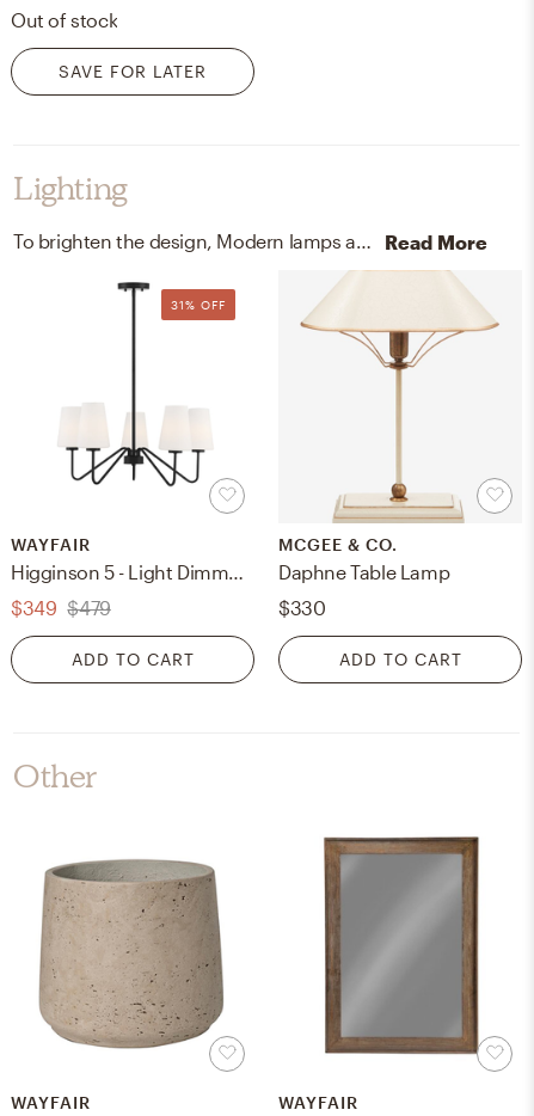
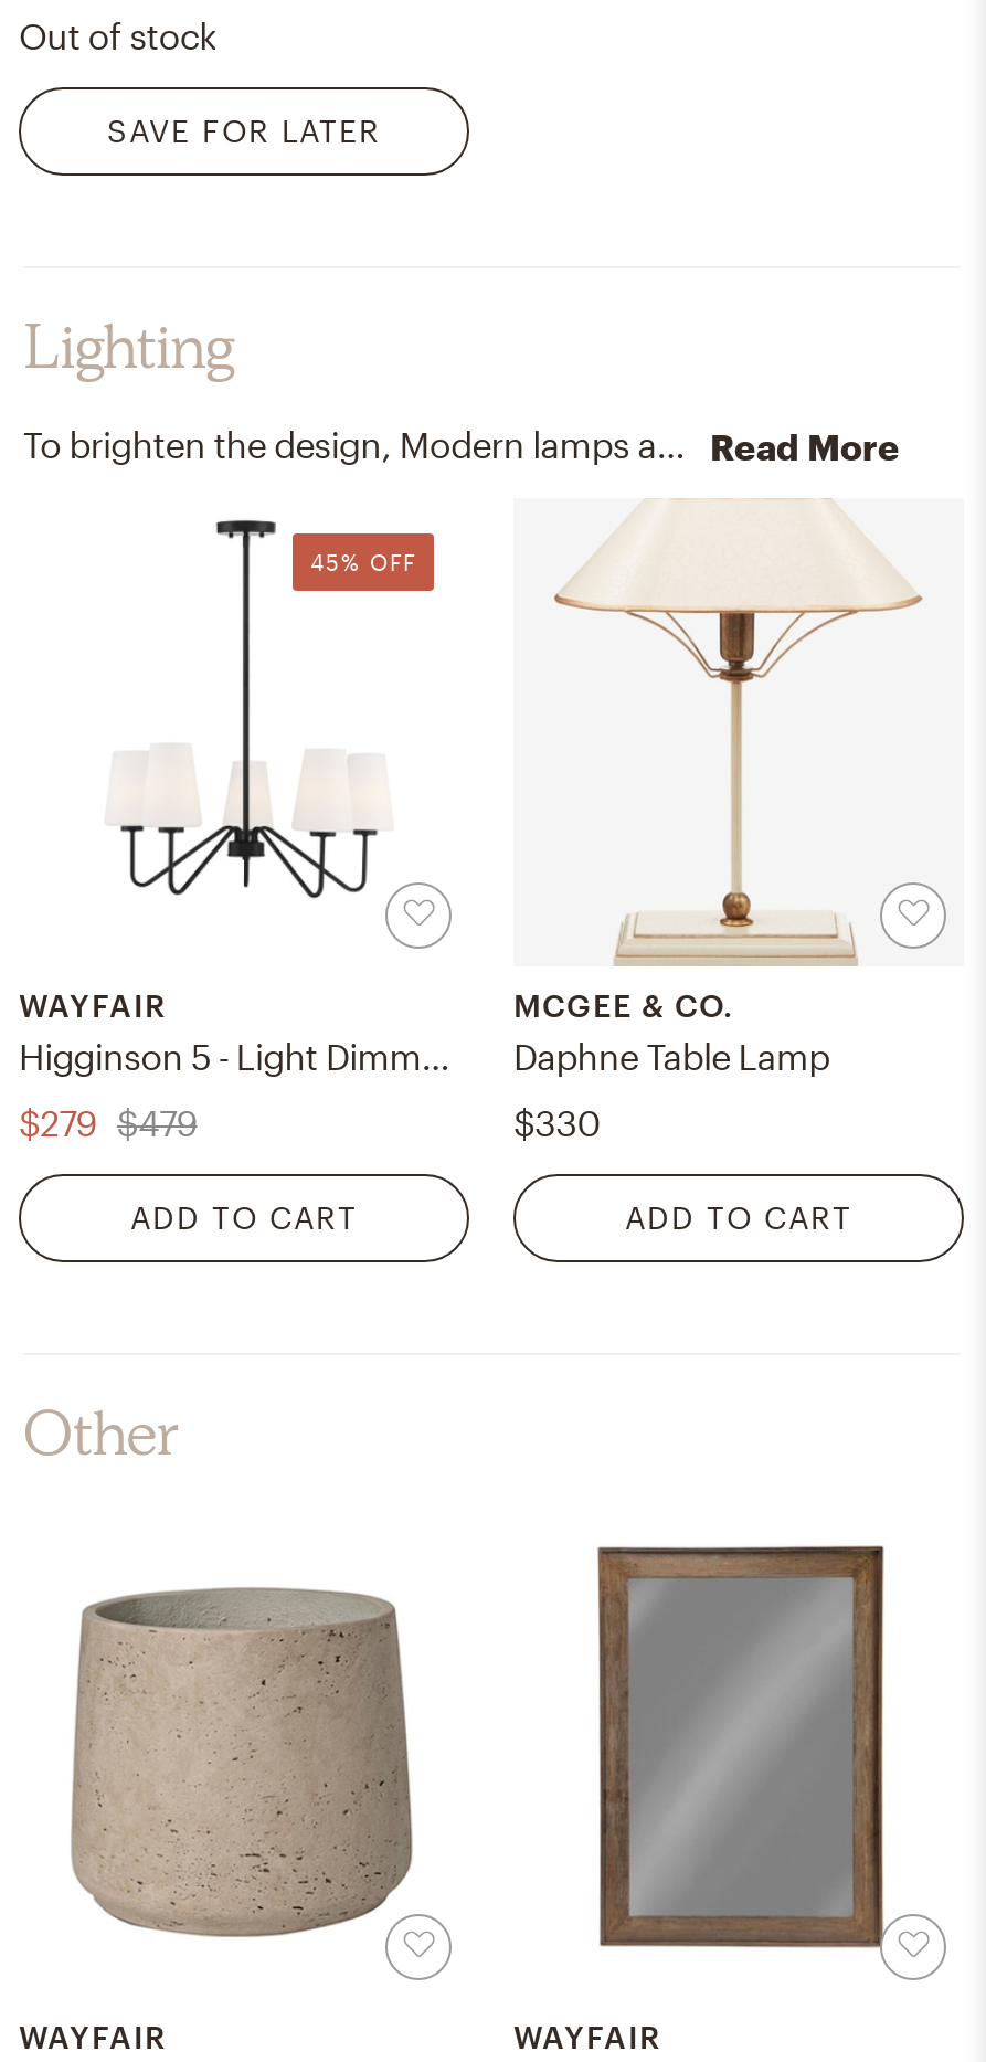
[171,297,226,311] 31% OFF -> [310,548,416,574] 45% OFF
[11,596,111,619] $349 $479 -> [19,1101,197,1143] $279 $479

